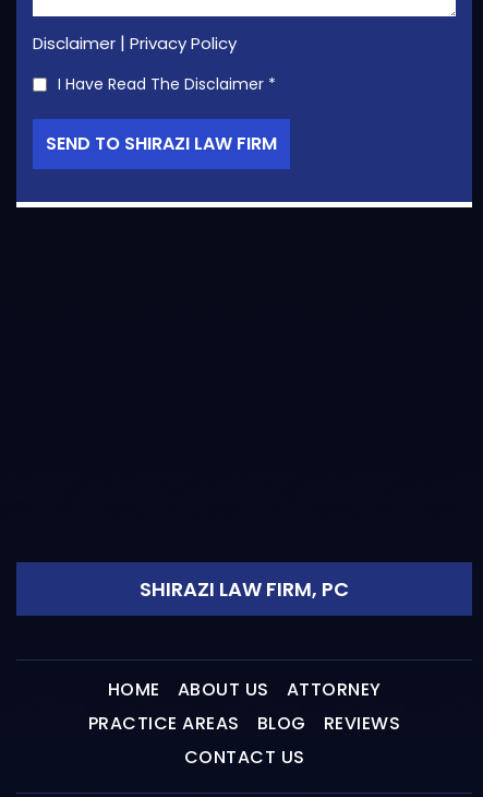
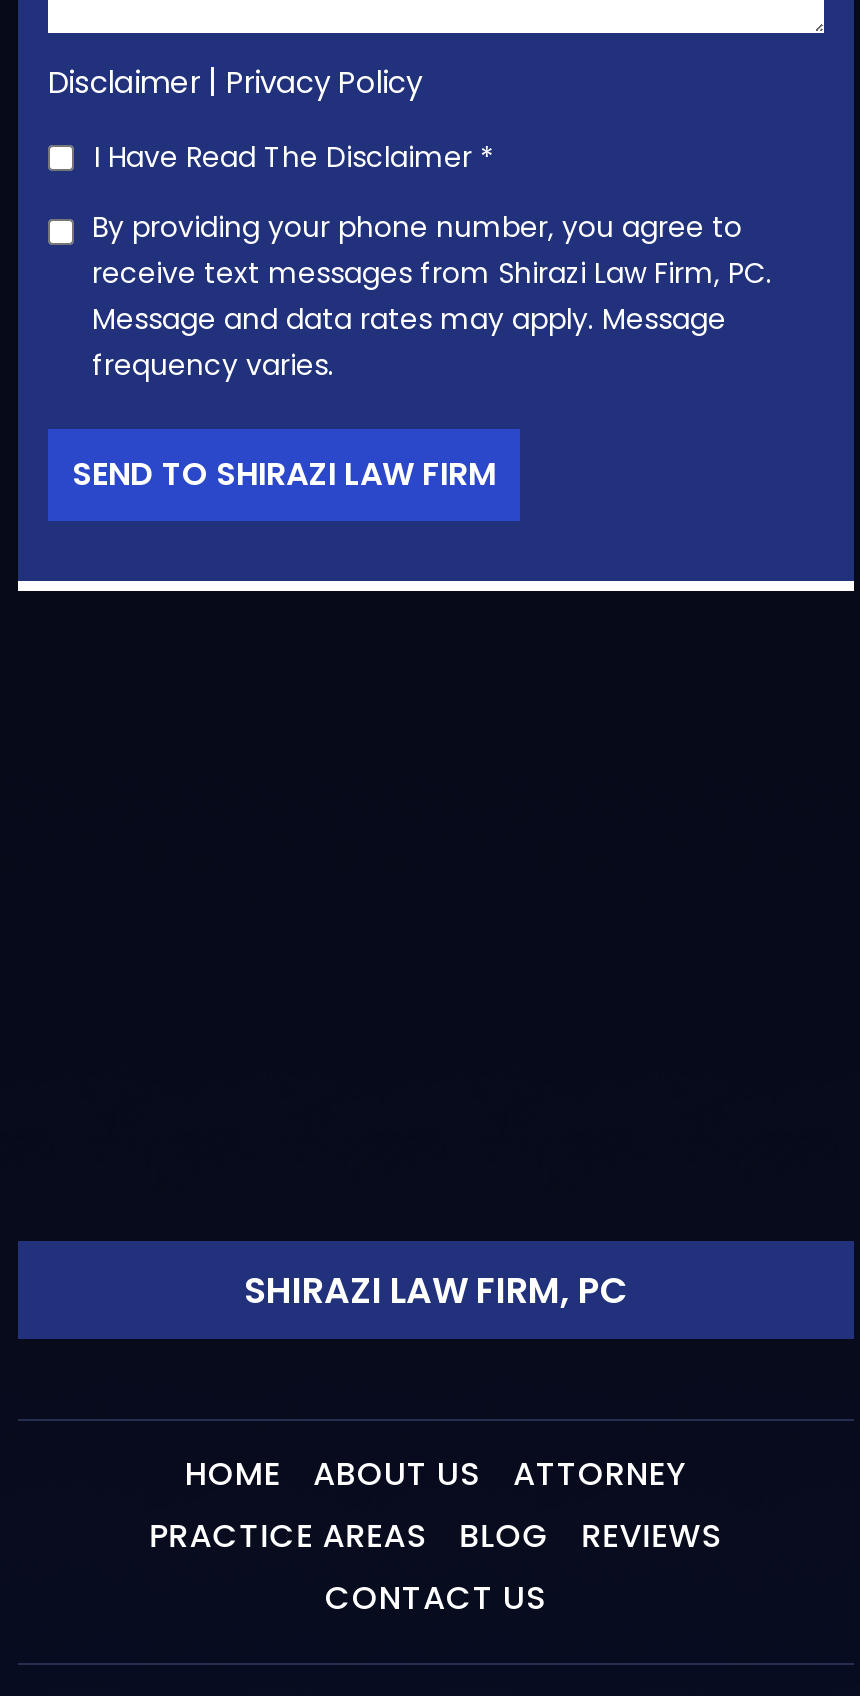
none -> [92,206,772,384] By providing your phone number, you agree to | receive text messages from Shirazi Law Firm, PC. | Message and data rates may apply. Message | frequency varies.

